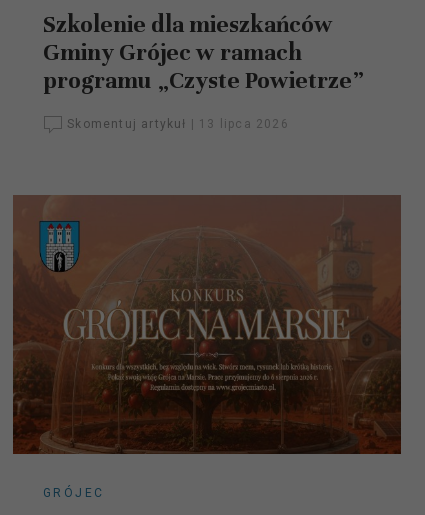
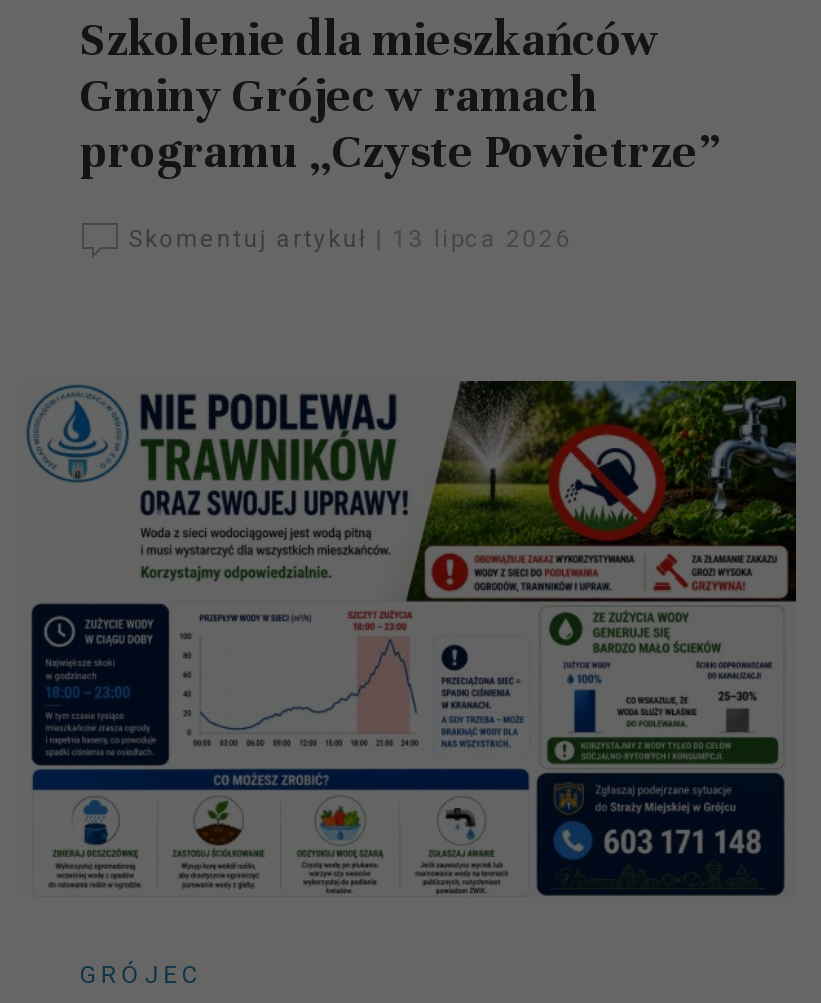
[12,194,402,455] [image] -> [20,380,798,898] [image]

